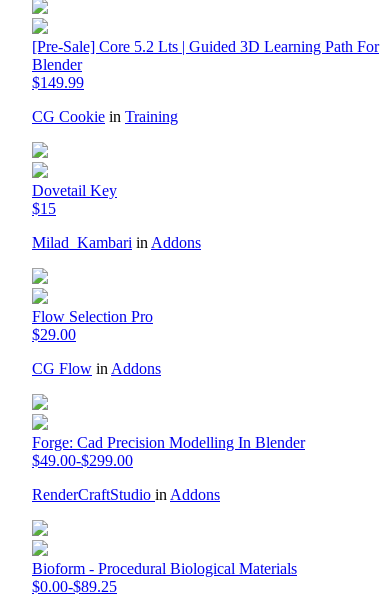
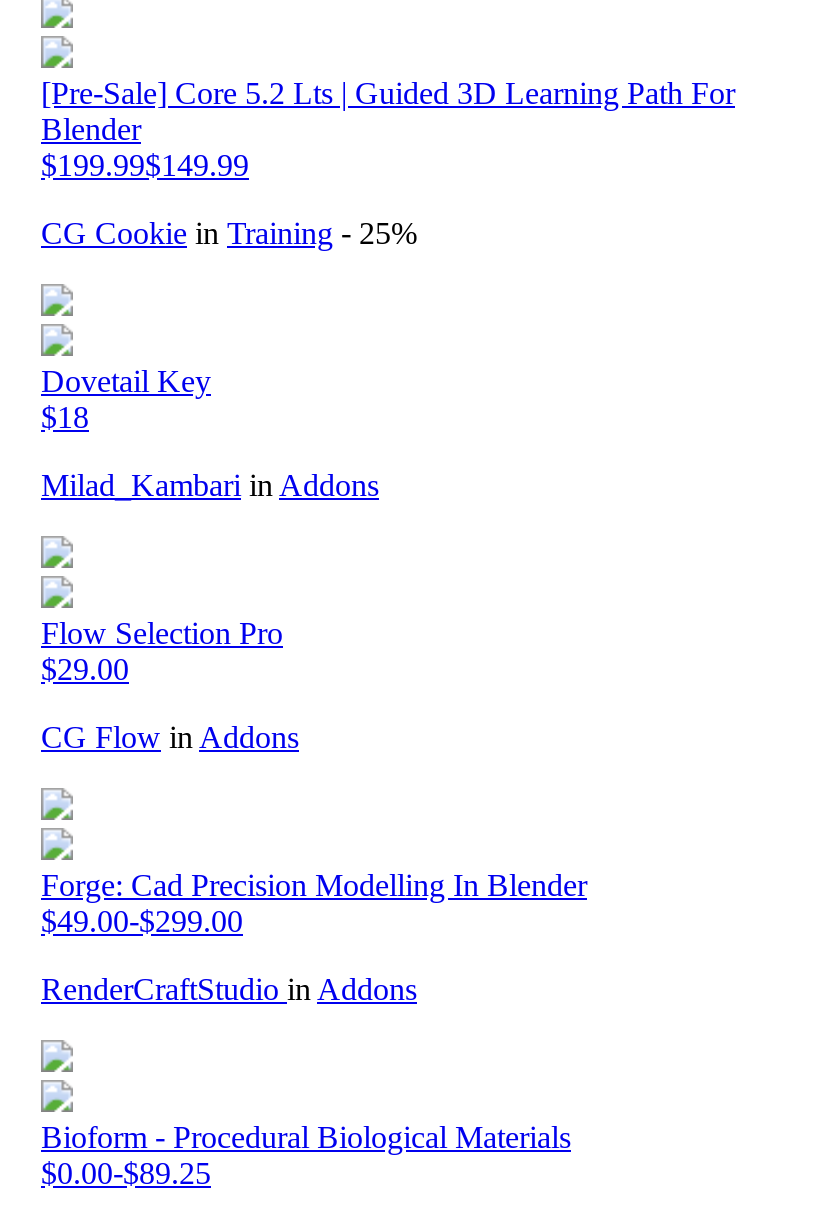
[32,74,84,91] $149.99 -> [41,148,249,182] $199.99$149.99
[32,108,178,125] CG Cookie in Training -> [41,216,417,250] CG Cookie in Training - 25%
[32,200,56,217] $15 -> [41,400,89,434] $18

